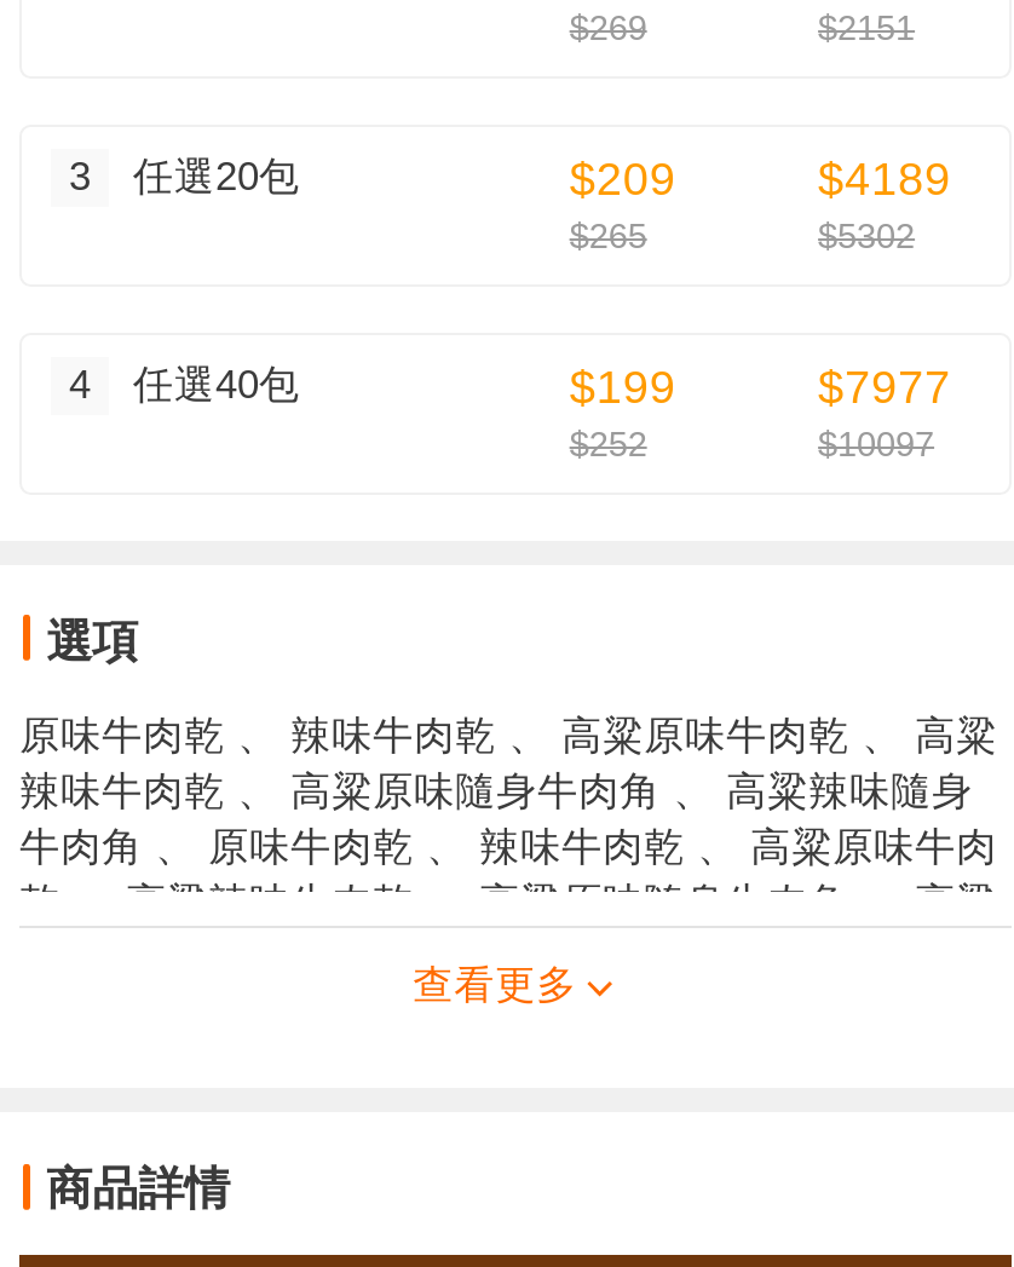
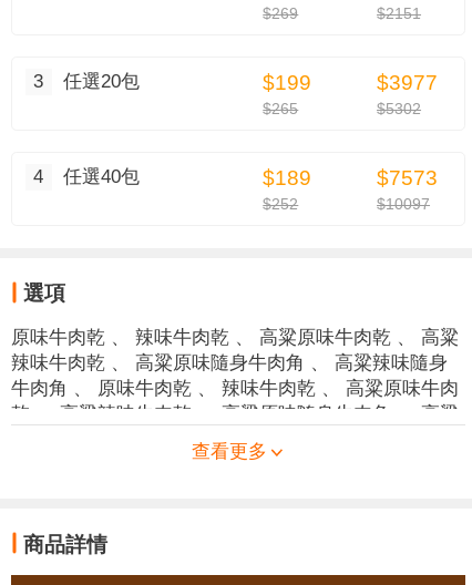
[569,154,676,205] $209 -> [263,71,312,94] $199
[818,154,951,205] $4189 -> [377,71,438,94] $3977
[569,363,676,414] $199 -> [263,166,312,189] $189
[818,363,951,414] $7977 -> [377,166,438,189] $7573

